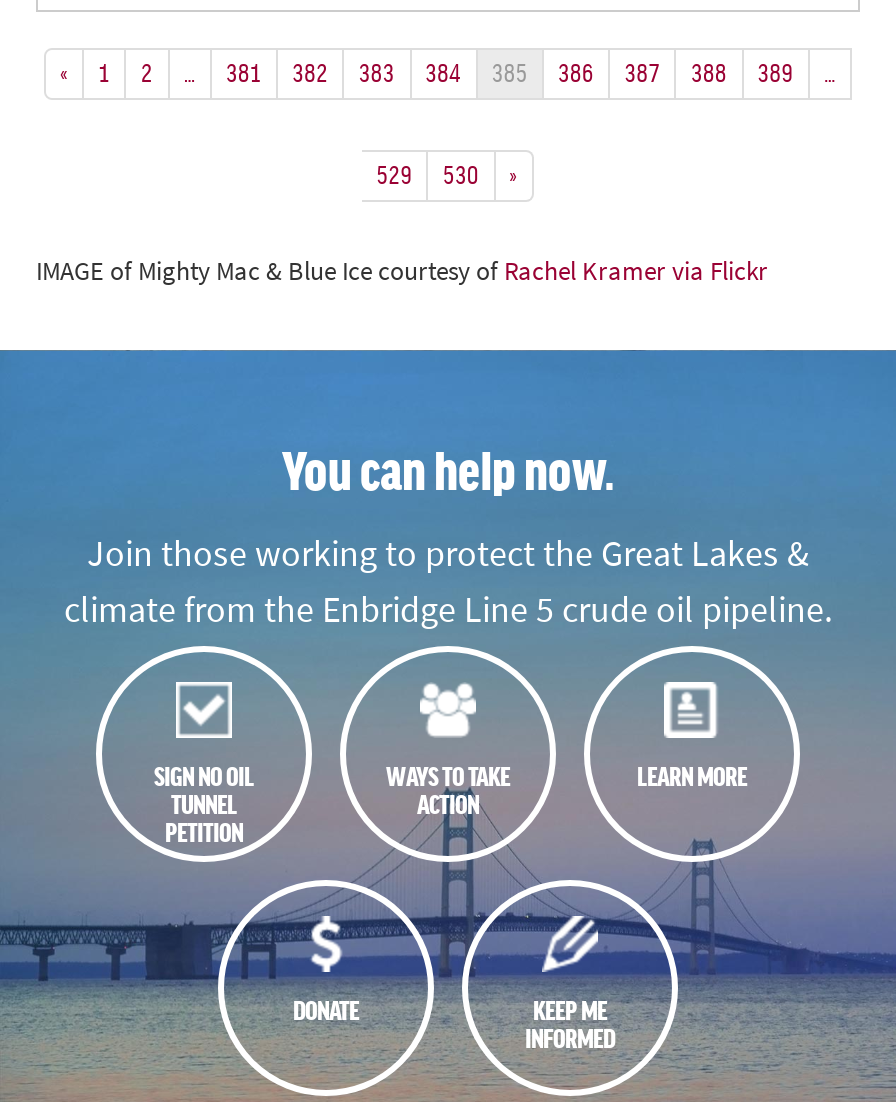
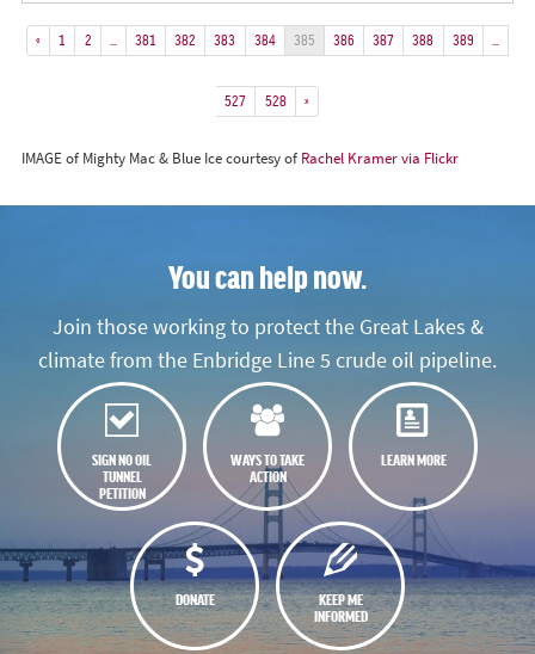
[377,160,413,188] 529 -> [225,92,246,109] 527
[443,160,479,188] 530 -> [265,92,286,109] 528

